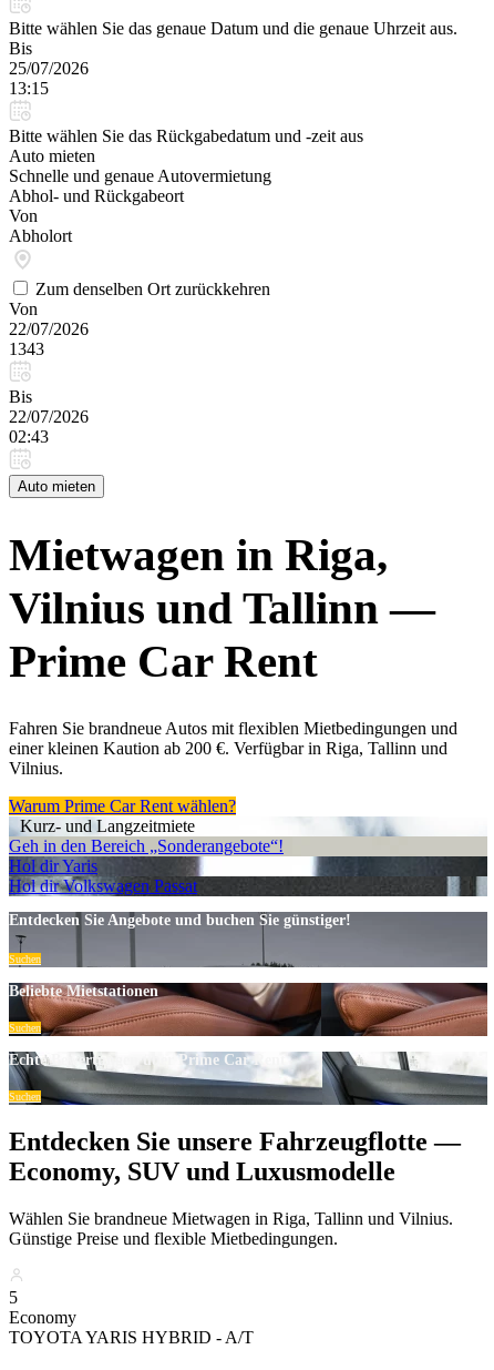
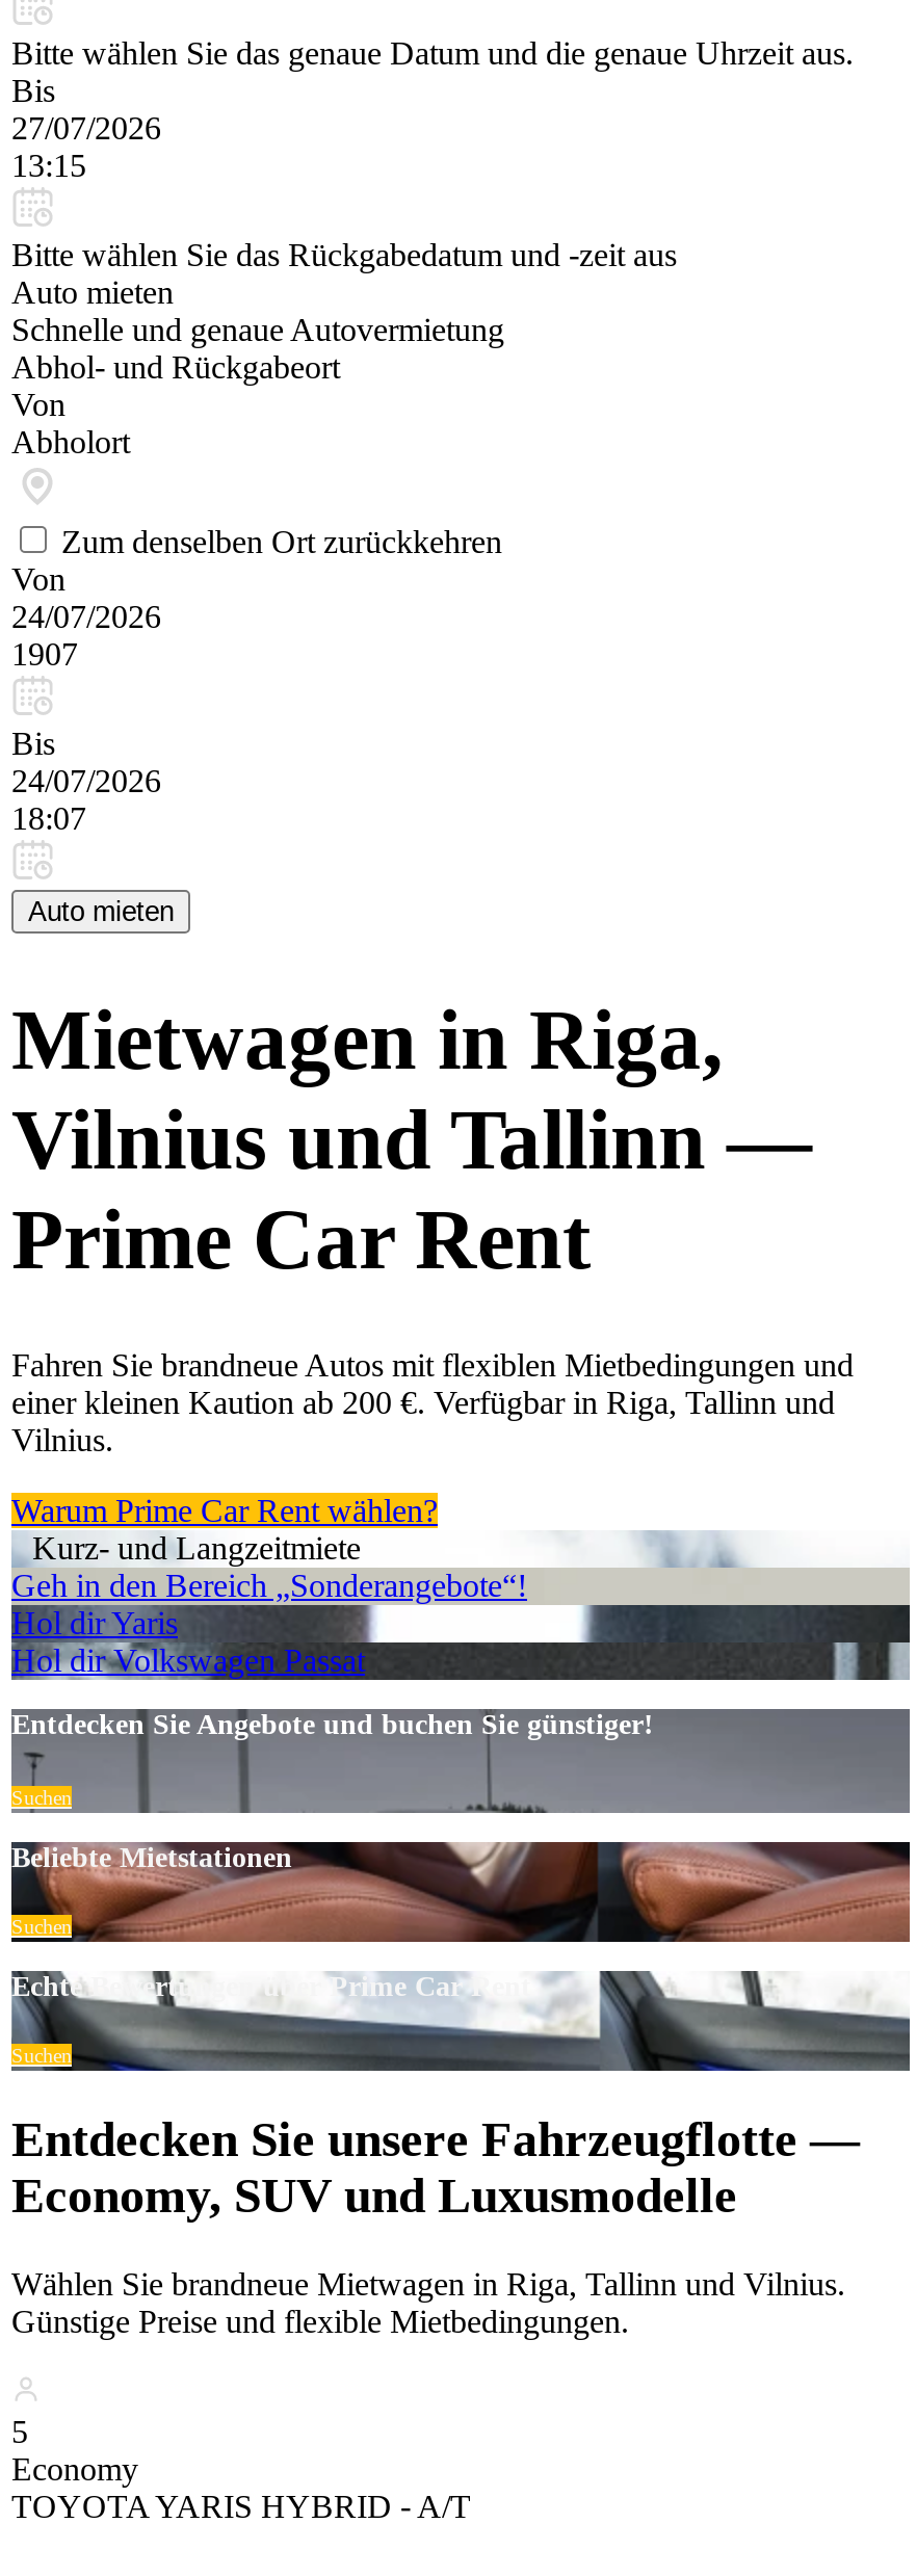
[9,59,89,78] 25/07/2026 -> [11,110,161,146] 27/07/2026
[9,319,89,338] 22/07/2026 -> [11,599,161,634] 24/07/2026
[9,339,44,358] 1343 -> [11,636,78,672] 1907
[9,407,89,426] 22/07/2026 -> [11,763,161,798] 24/07/2026
[9,427,49,446] 02:43 -> [11,800,86,836] 18:07

